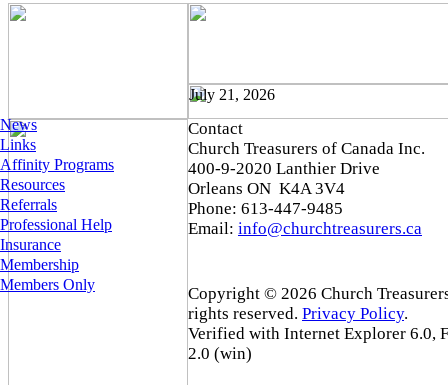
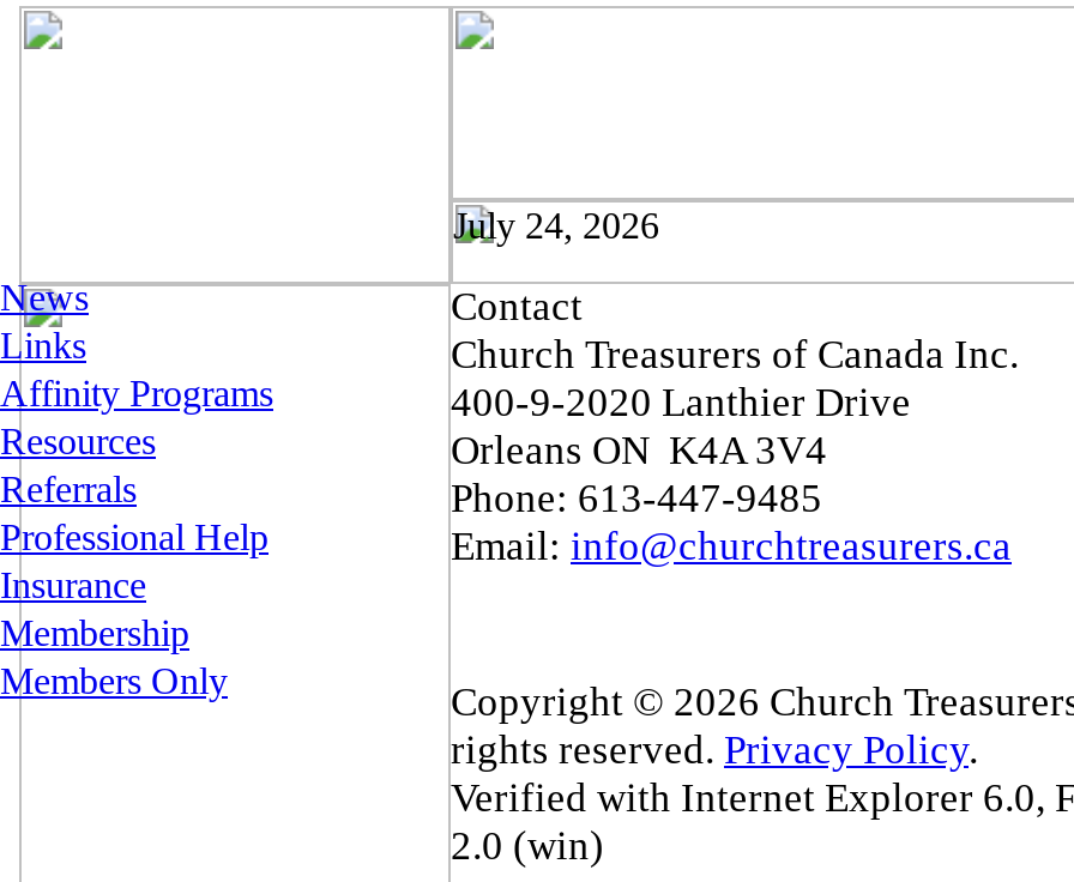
[189,86,275,103] July 21, 2026 -> [453,205,659,246] July 24, 2026

